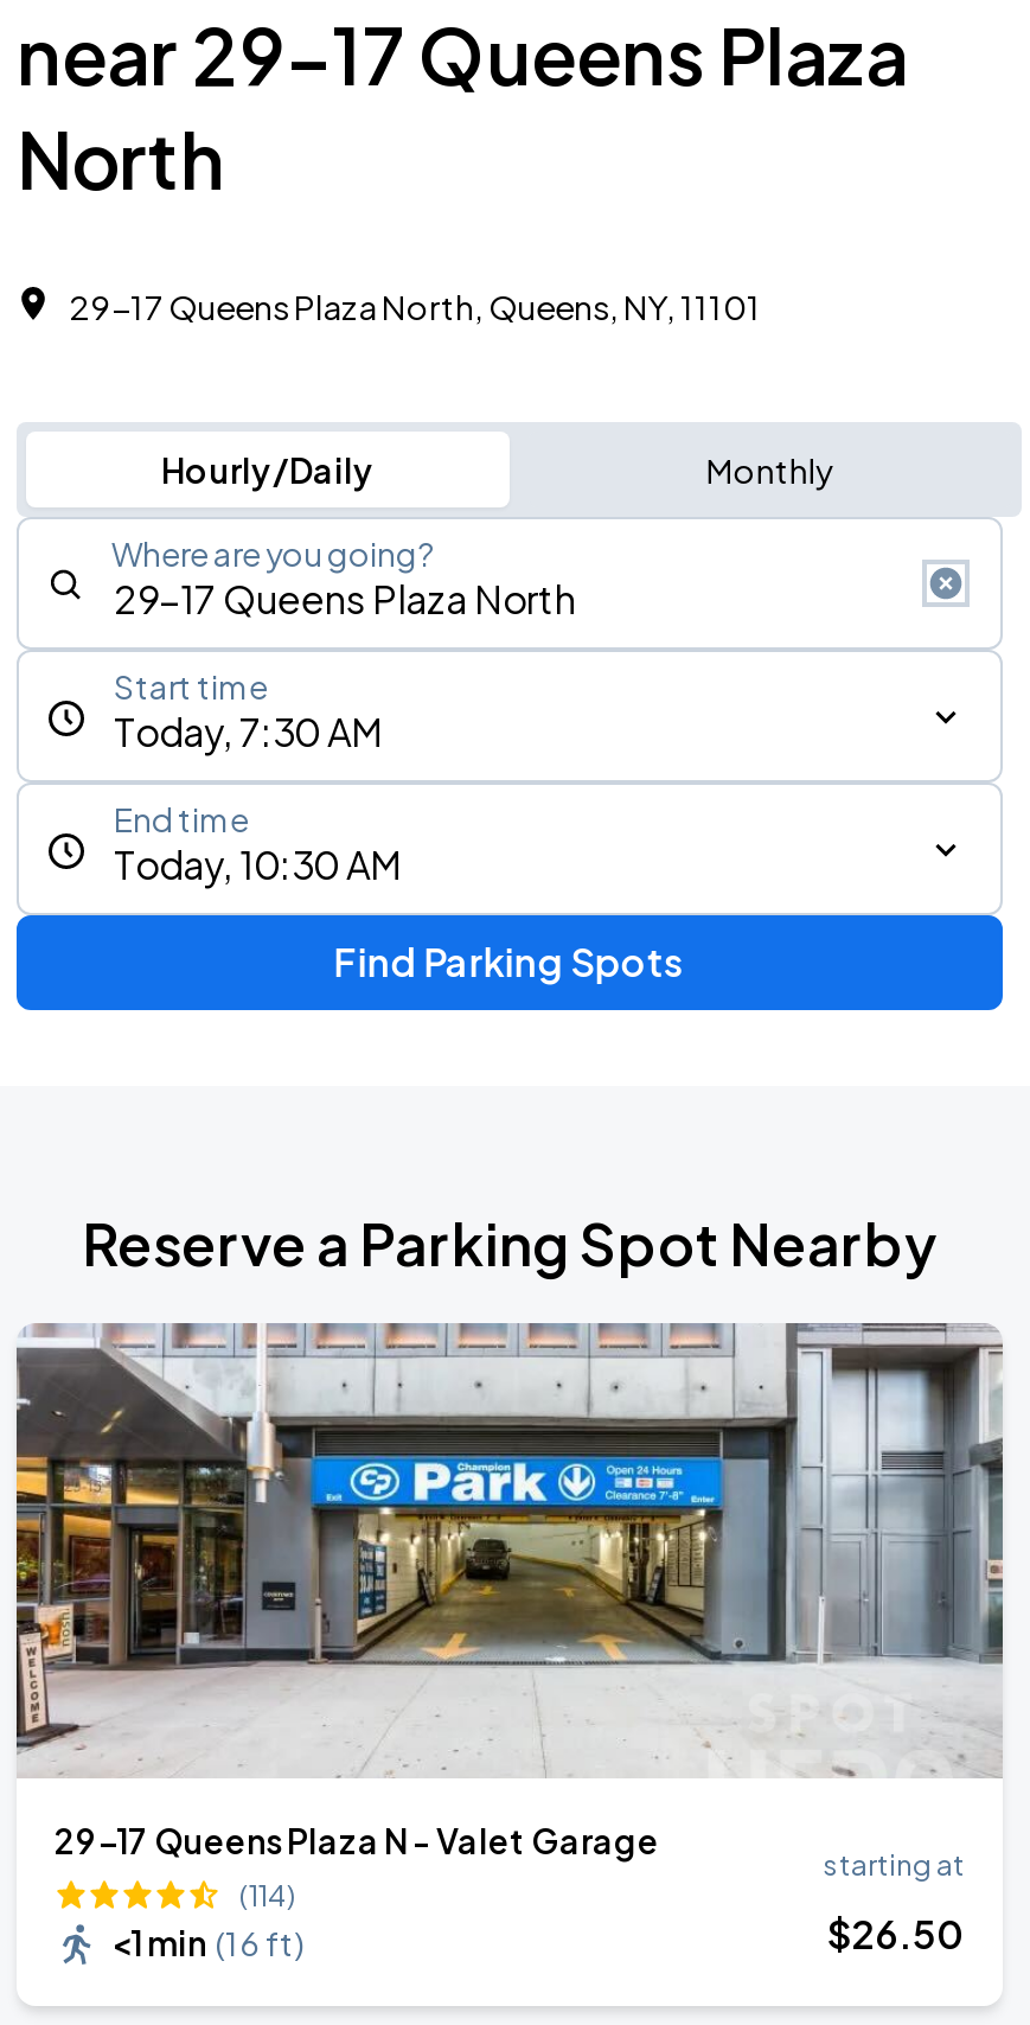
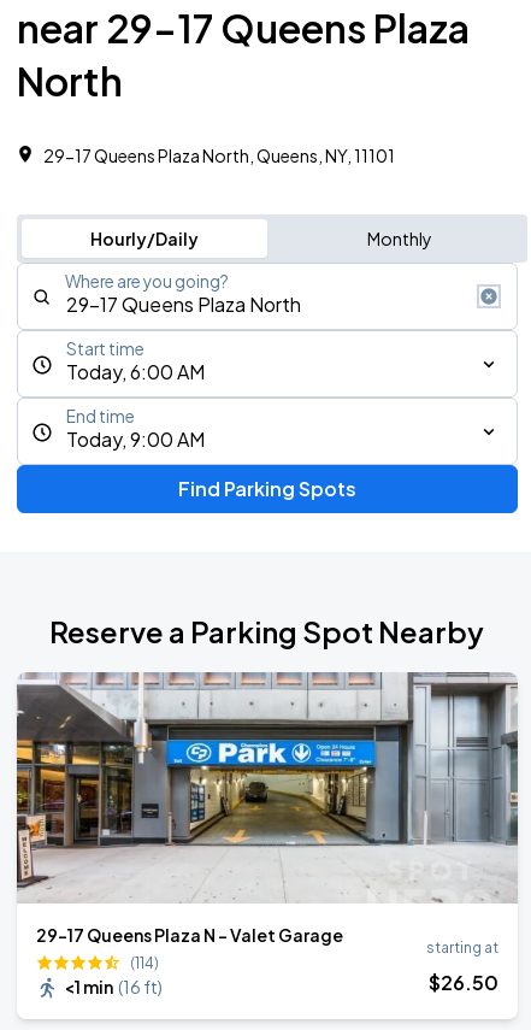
[114,707,382,756] Today, 7:30 AM -> [66,359,205,384] Today, 6:00 AM
[114,839,401,889] Today, 10:30 AM -> [66,426,205,452] Today, 9:00 AM

